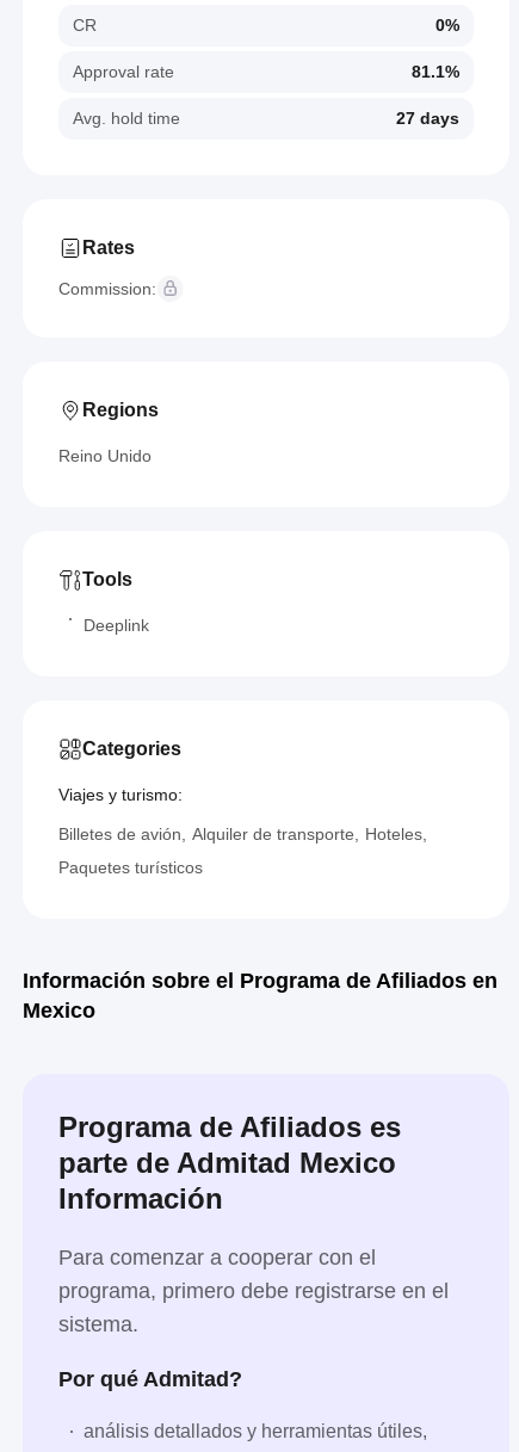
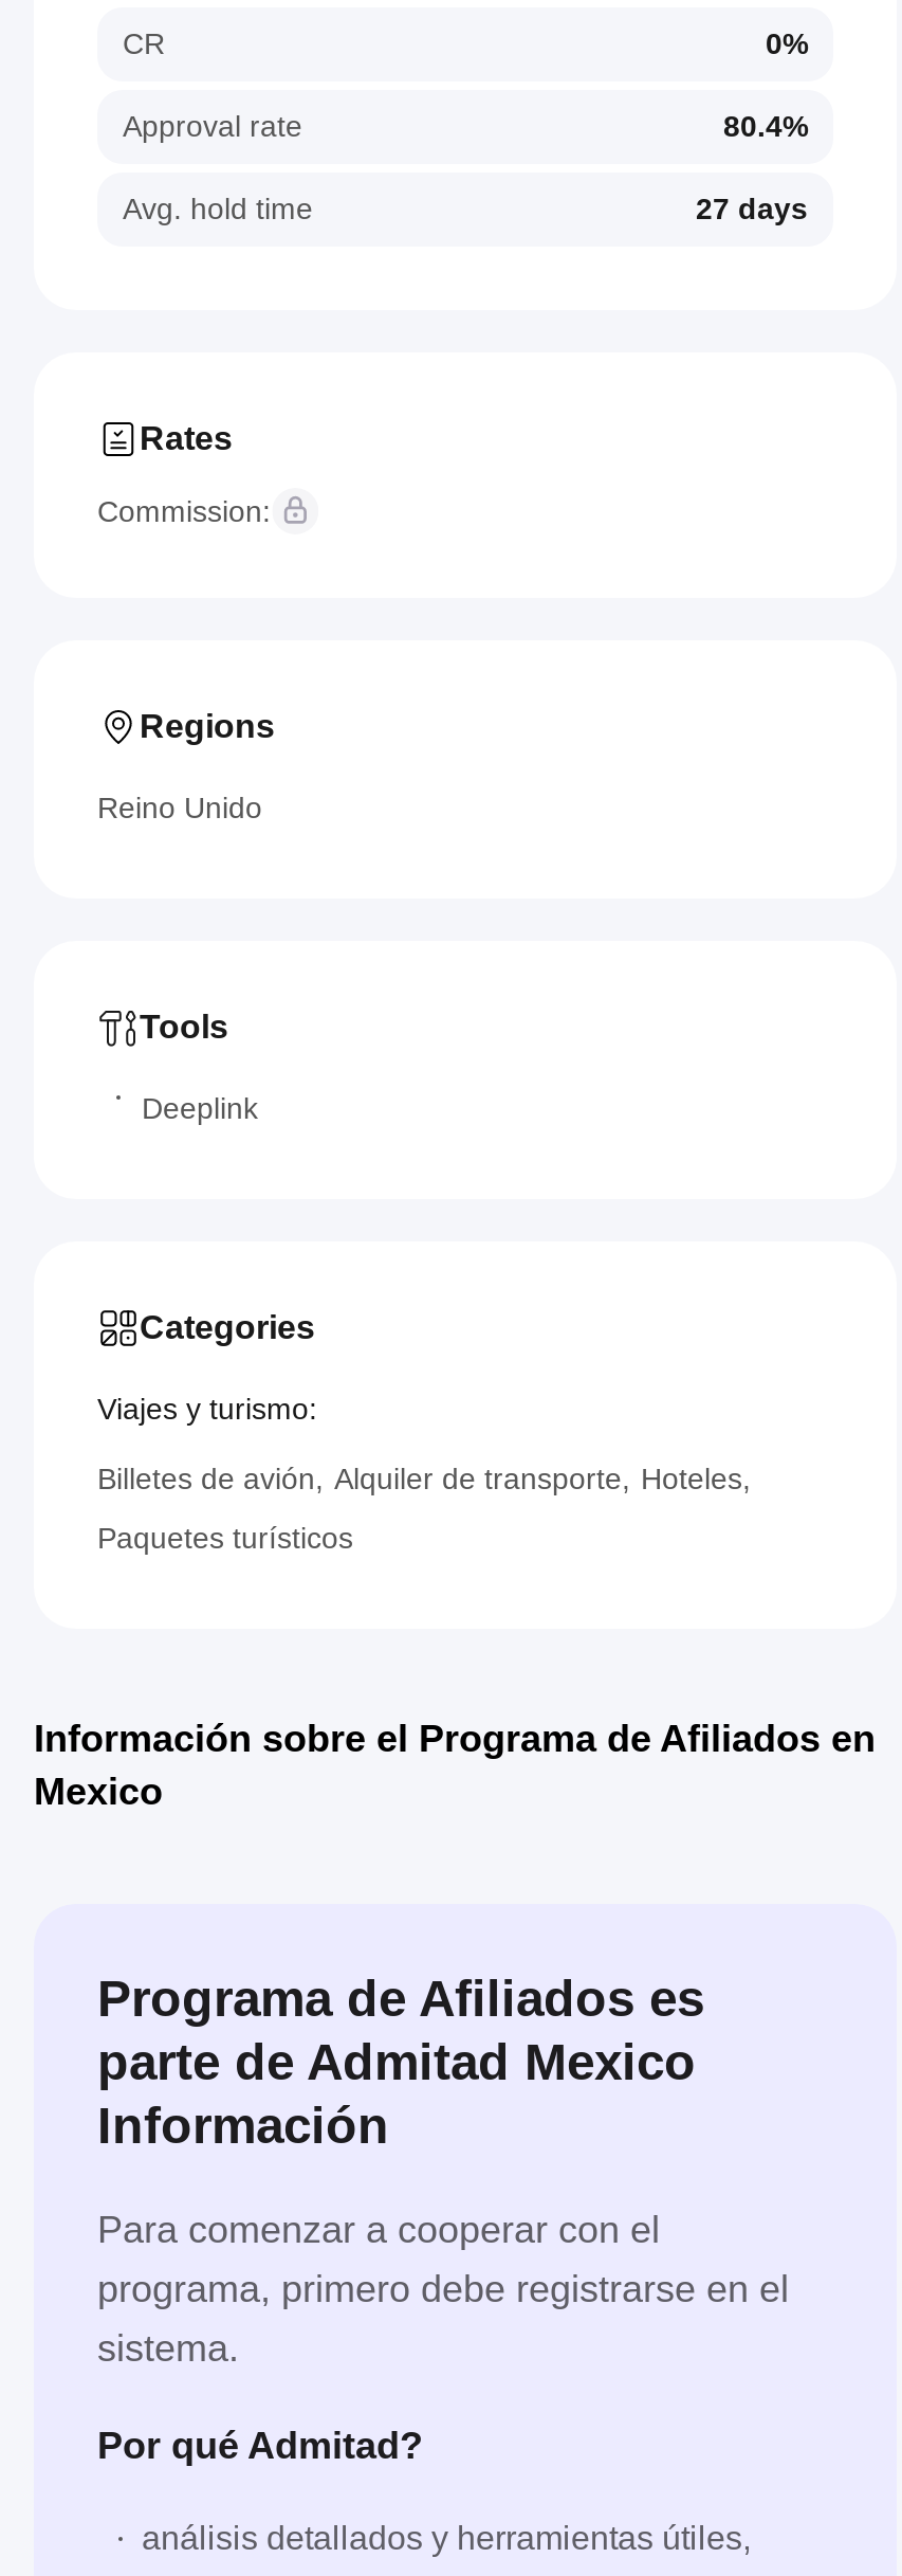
[412,62,459,81] 81.1% -> [723,109,808,143] 80.4%

